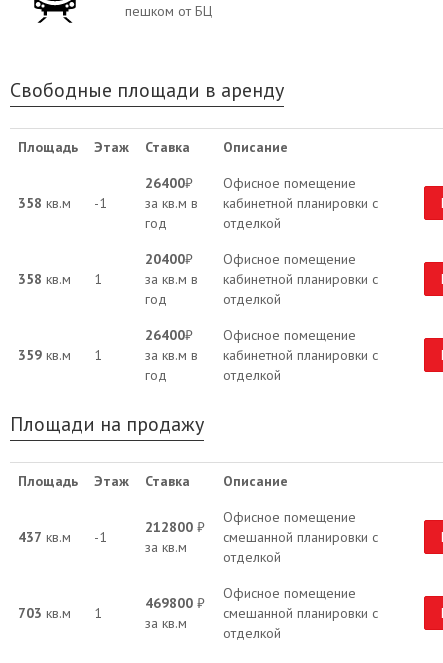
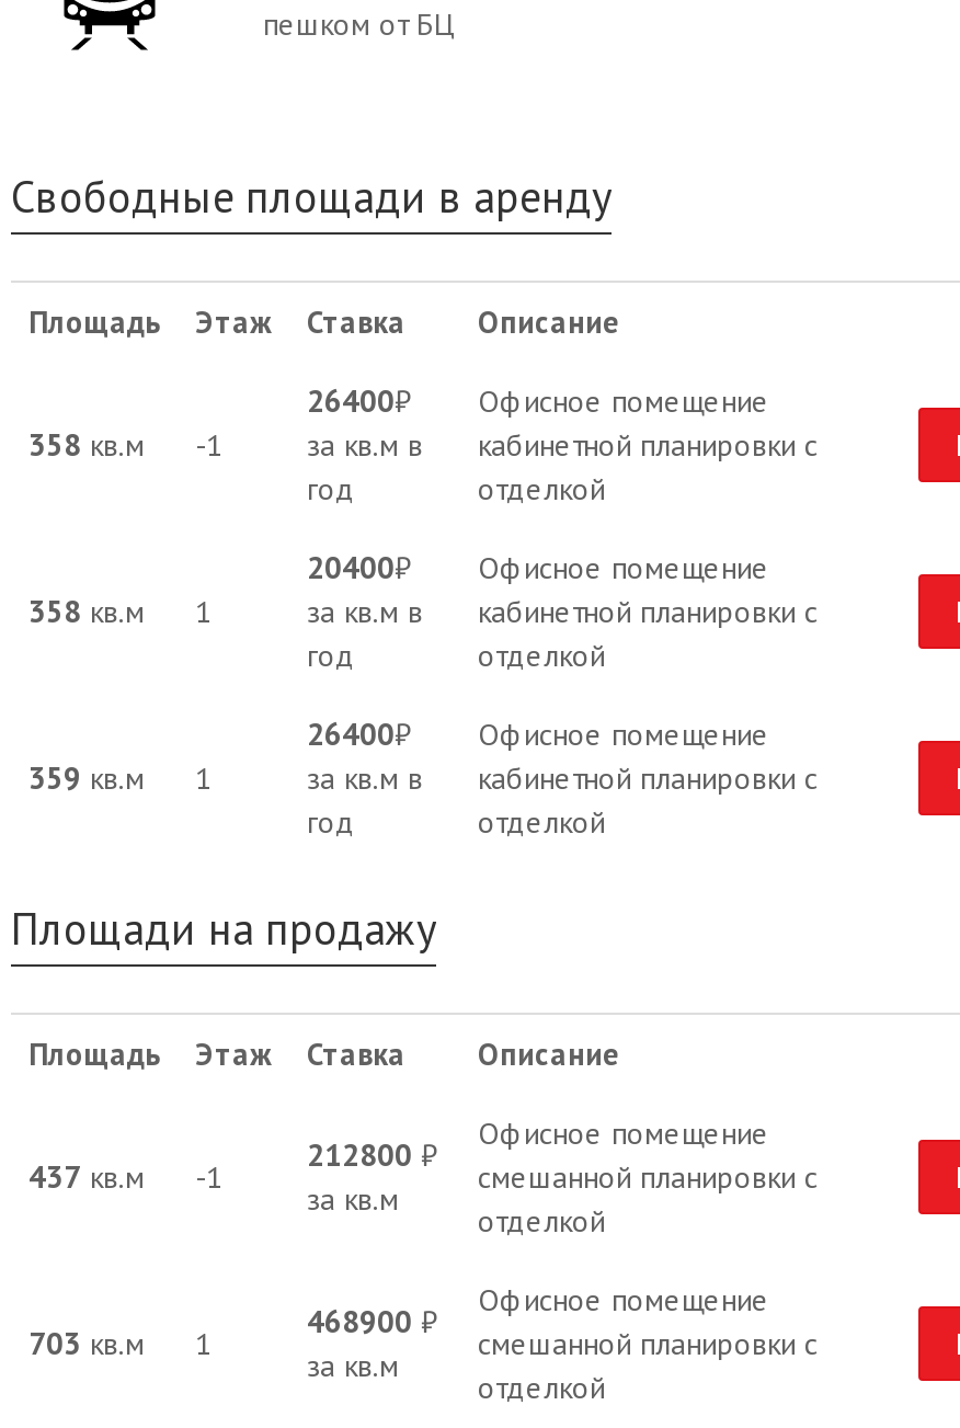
[145,594,205,612] 469800 ₽ -> [307,1302,438,1341] 468900 ₽

